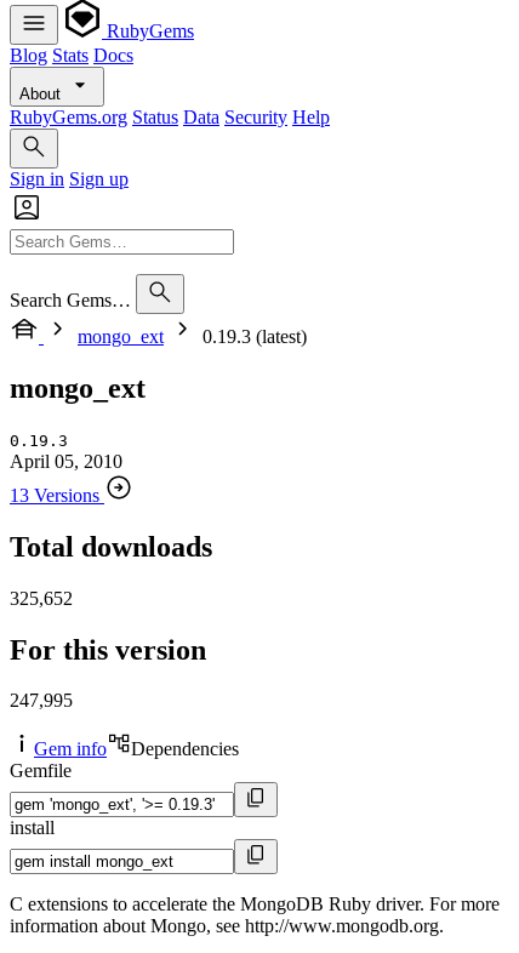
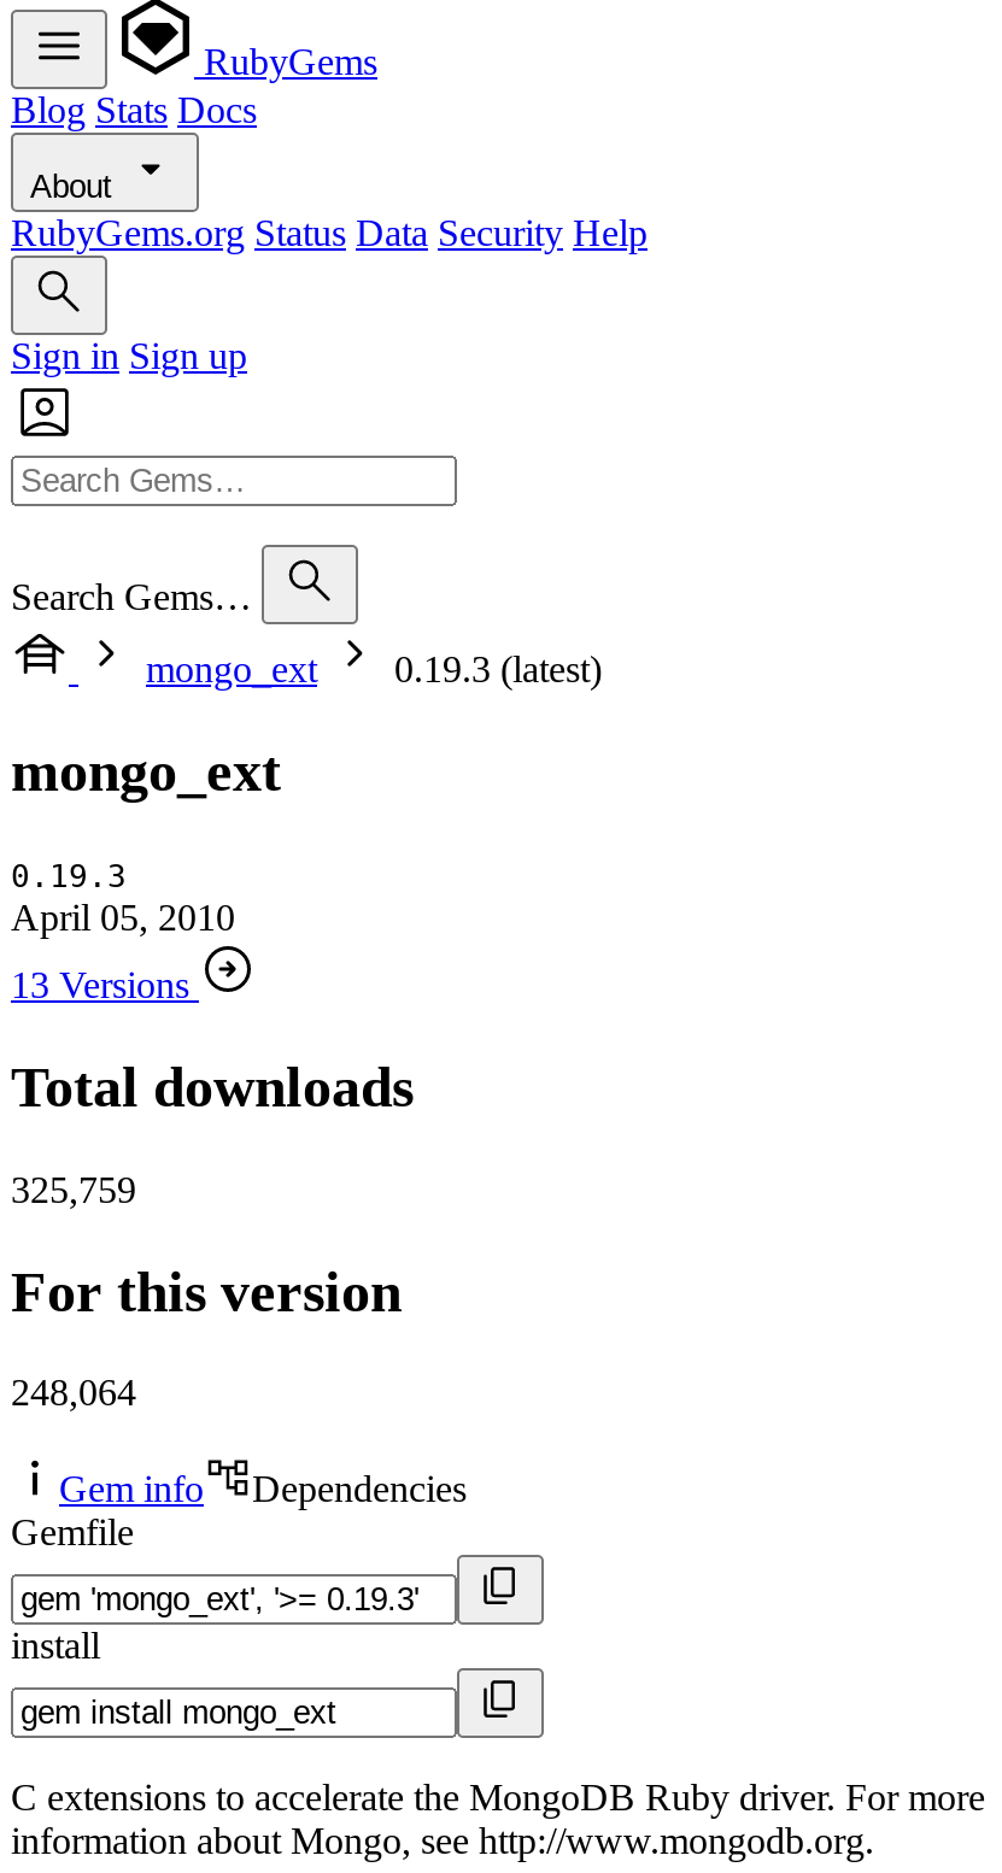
[10,588,73,608] 325,652 -> [11,1168,136,1209] 325,759
[10,690,73,711] 247,995 -> [11,1373,136,1414] 248,064

